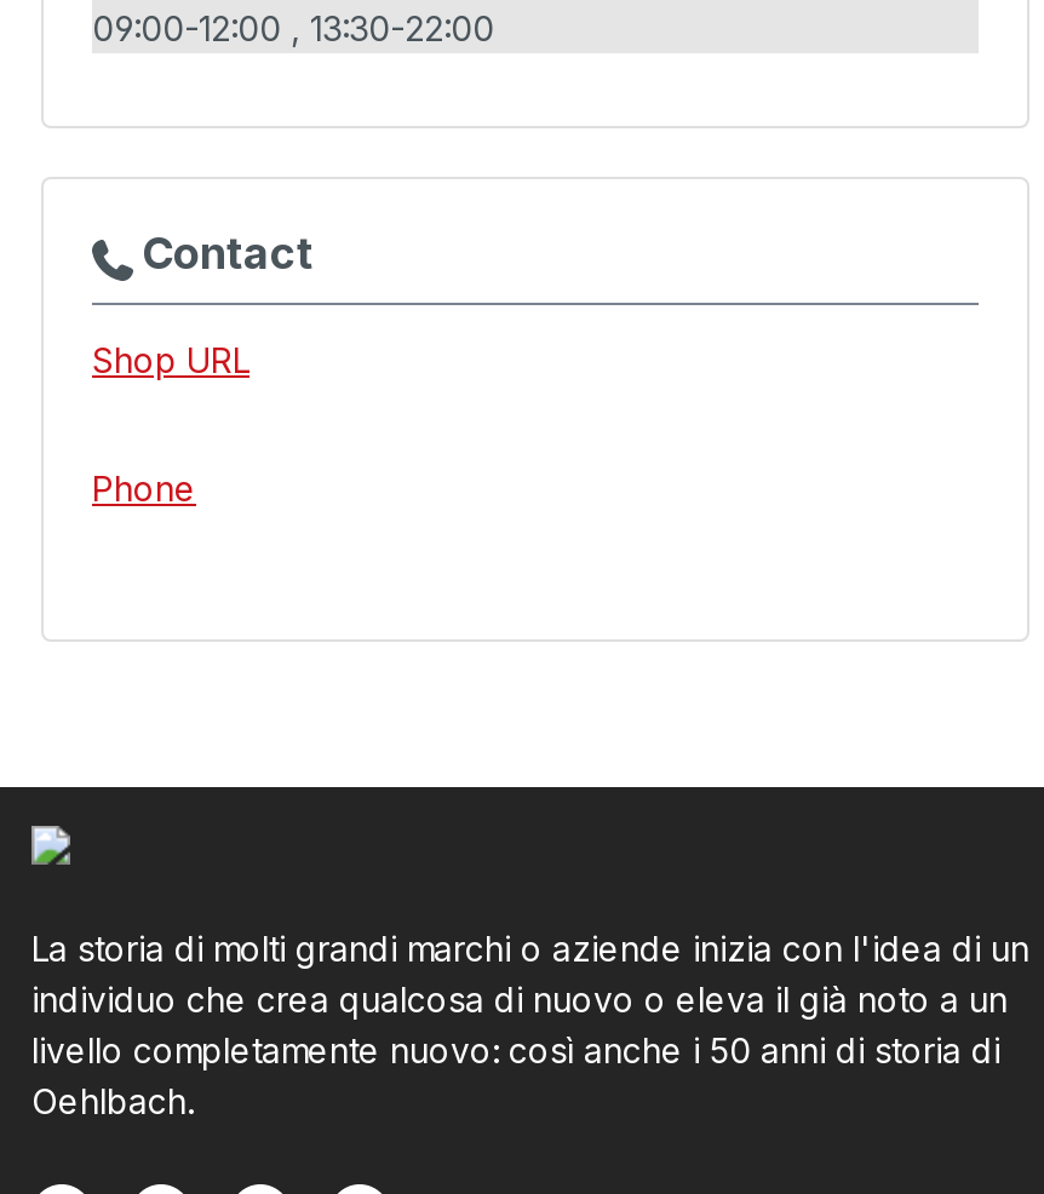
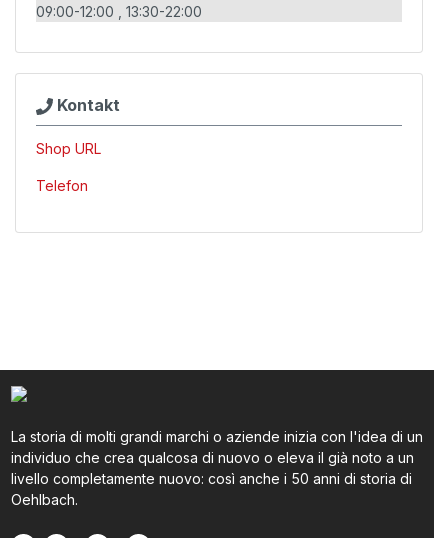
[132,228,314,279] Contact -> [52,94,119,114] Kontakt
[92,467,196,509] Phone -> [36,176,88,193] Telefon

